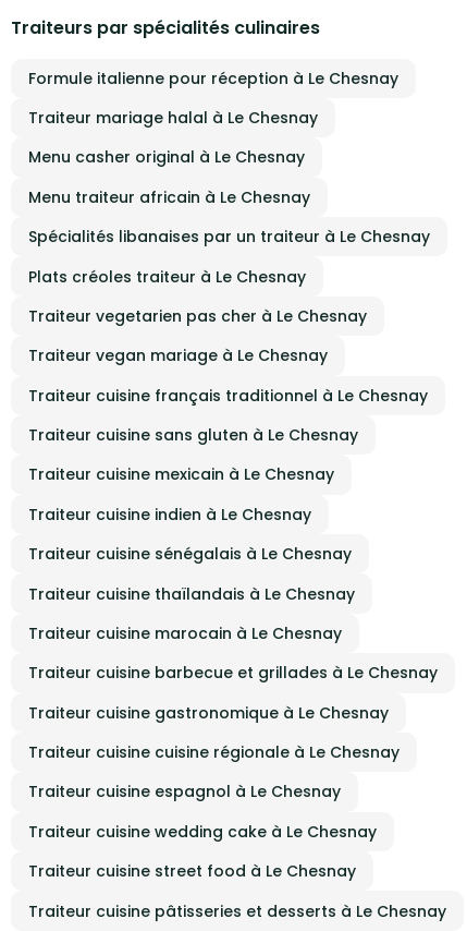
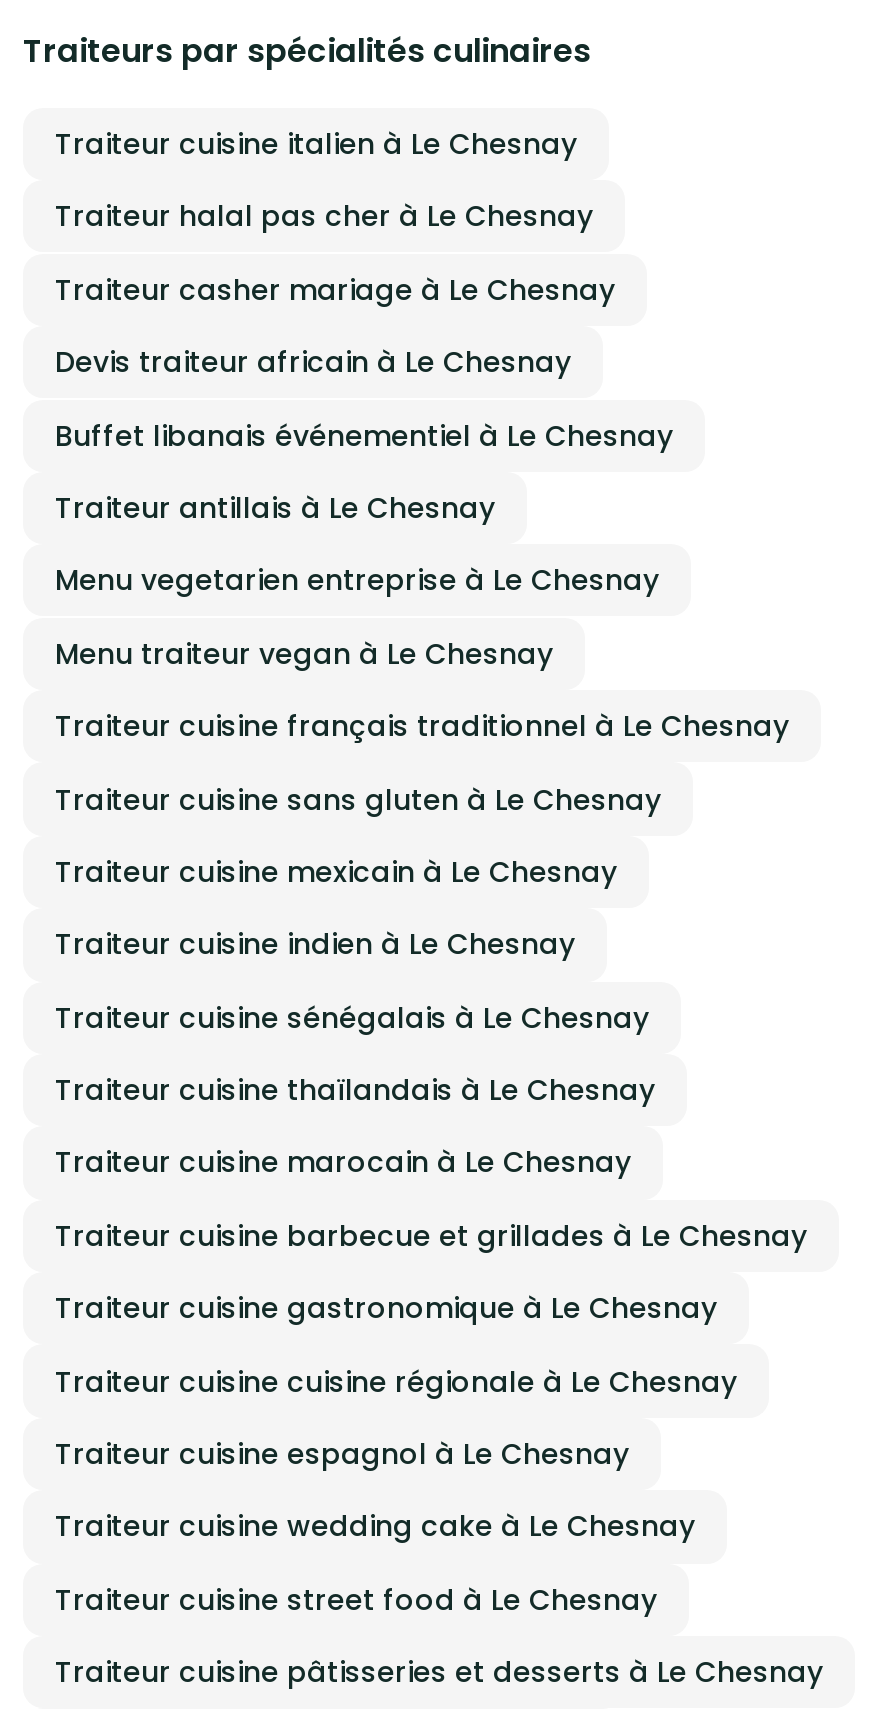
[28,67,398,89] Formule italienne pour réception à Le Chesnay -> [55,124,577,164] Traiteur cuisine italien à Le Chesnay
[28,107,318,129] Traiteur mariage halal à Le Chesnay -> [55,197,593,237] Traiteur halal pas cher à Le Chesnay
[28,147,305,168] Menu casher original à Le Chesnay -> [55,270,615,310] Traiteur casher mariage à Le Chesnay
[28,186,310,208] Menu traiteur africain à Le Chesnay -> [55,343,571,383] Devis traiteur africain à Le Chesnay
[28,226,430,248] Spécialités libanaises par un traiteur à Le Chesnay -> [55,415,673,455] Buffet libanais événementiel à Le Chesnay
[28,266,306,287] Plats créoles traiteur à Le Chesnay -> [55,488,495,528] Traiteur antillais à Le Chesnay
[28,305,367,327] Traiteur vegetarien pas cher à Le Chesnay -> [55,561,659,601] Menu vegetarien entreprise à Le Chesnay
[28,345,328,367] Traiteur vegan mariage à Le Chesnay -> [55,634,553,674] Menu traiteur vegan à Le Chesnay

